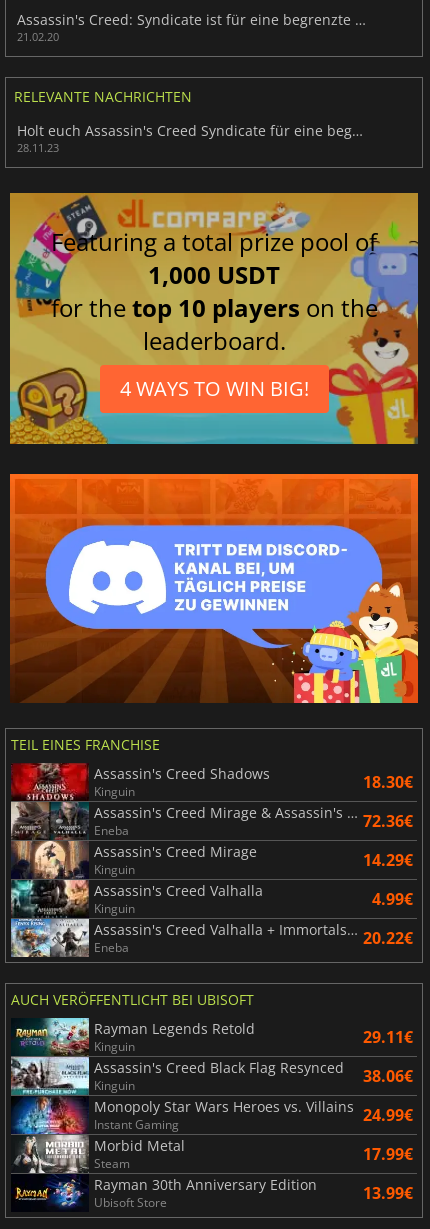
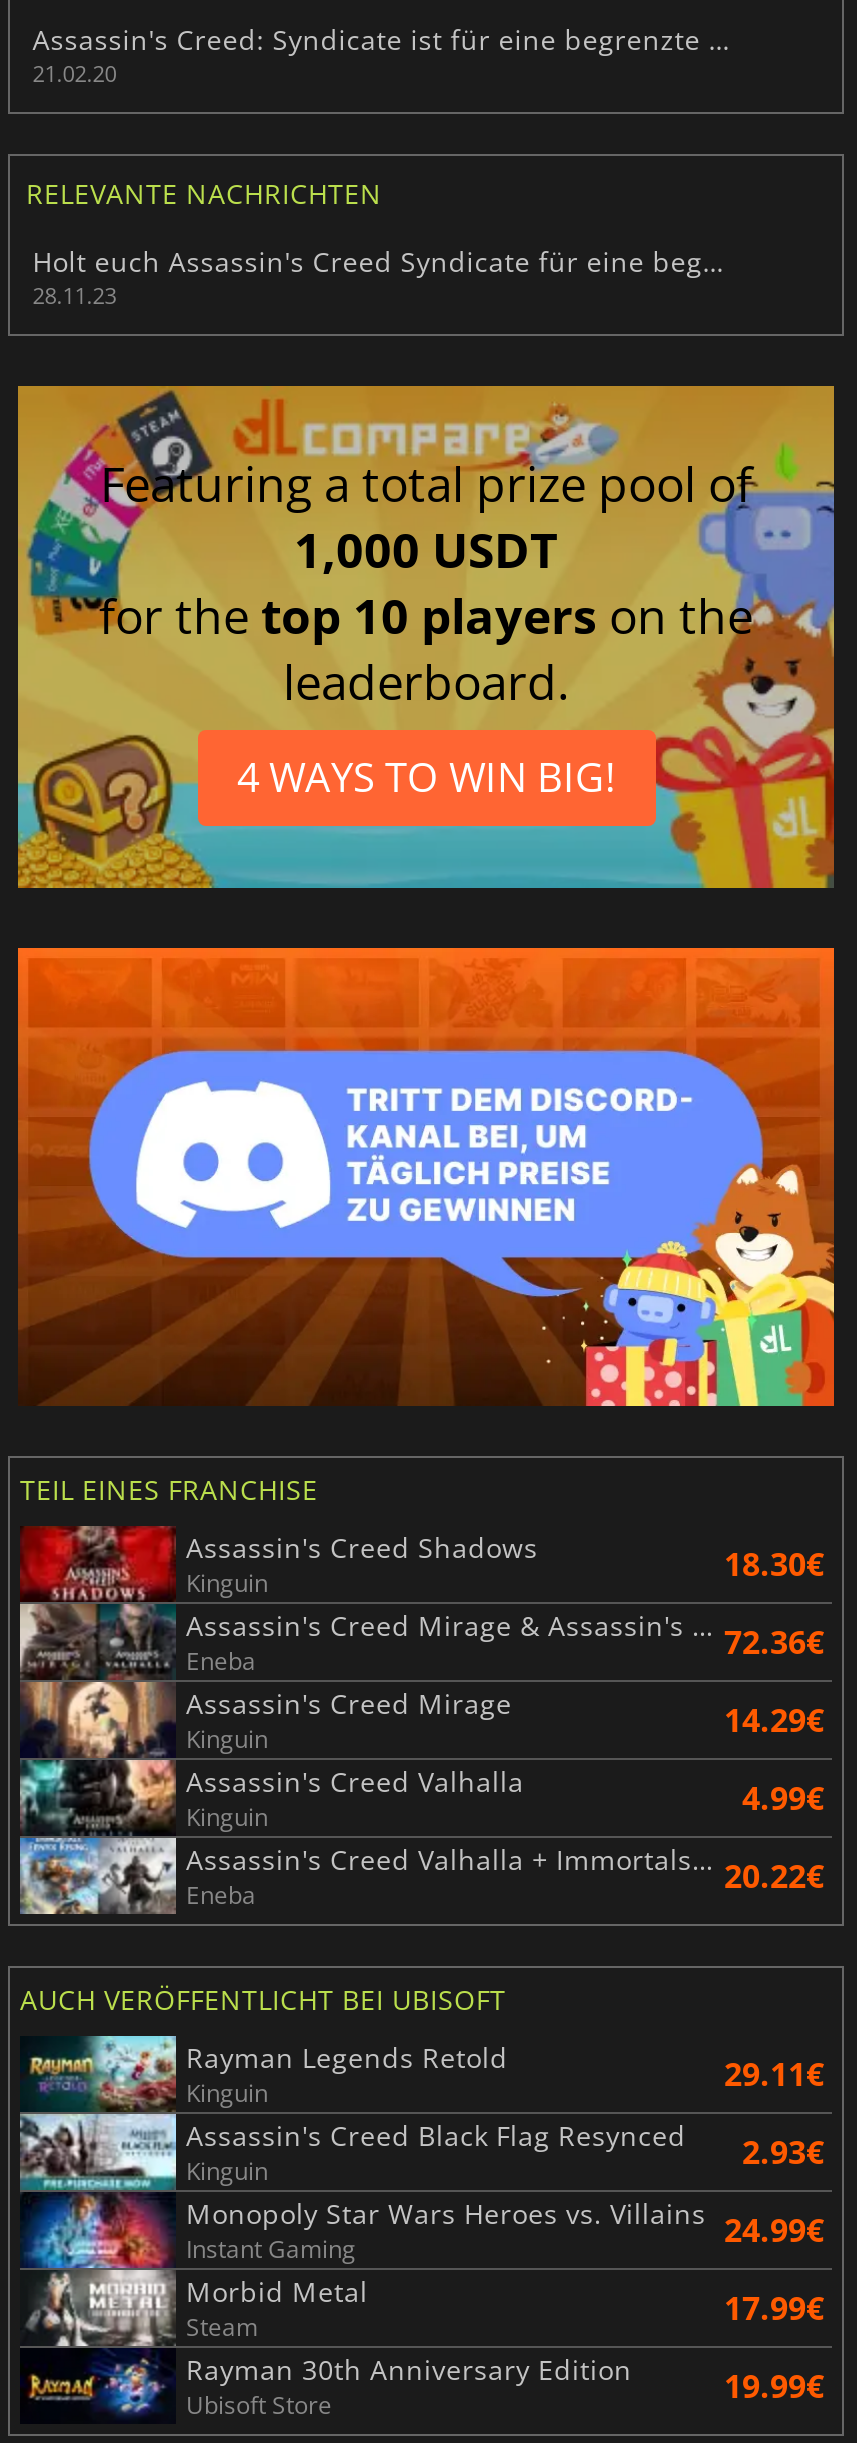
[94,1058,413,1087] Assassin's Creed Black Flag Resynced 38.06€ -> [186,2116,824,2174] Assassin's Creed Black Flag Resynced 2.93€
[363,1182,413,1204] 13.99€ -> [724,2364,824,2408] 19.99€

